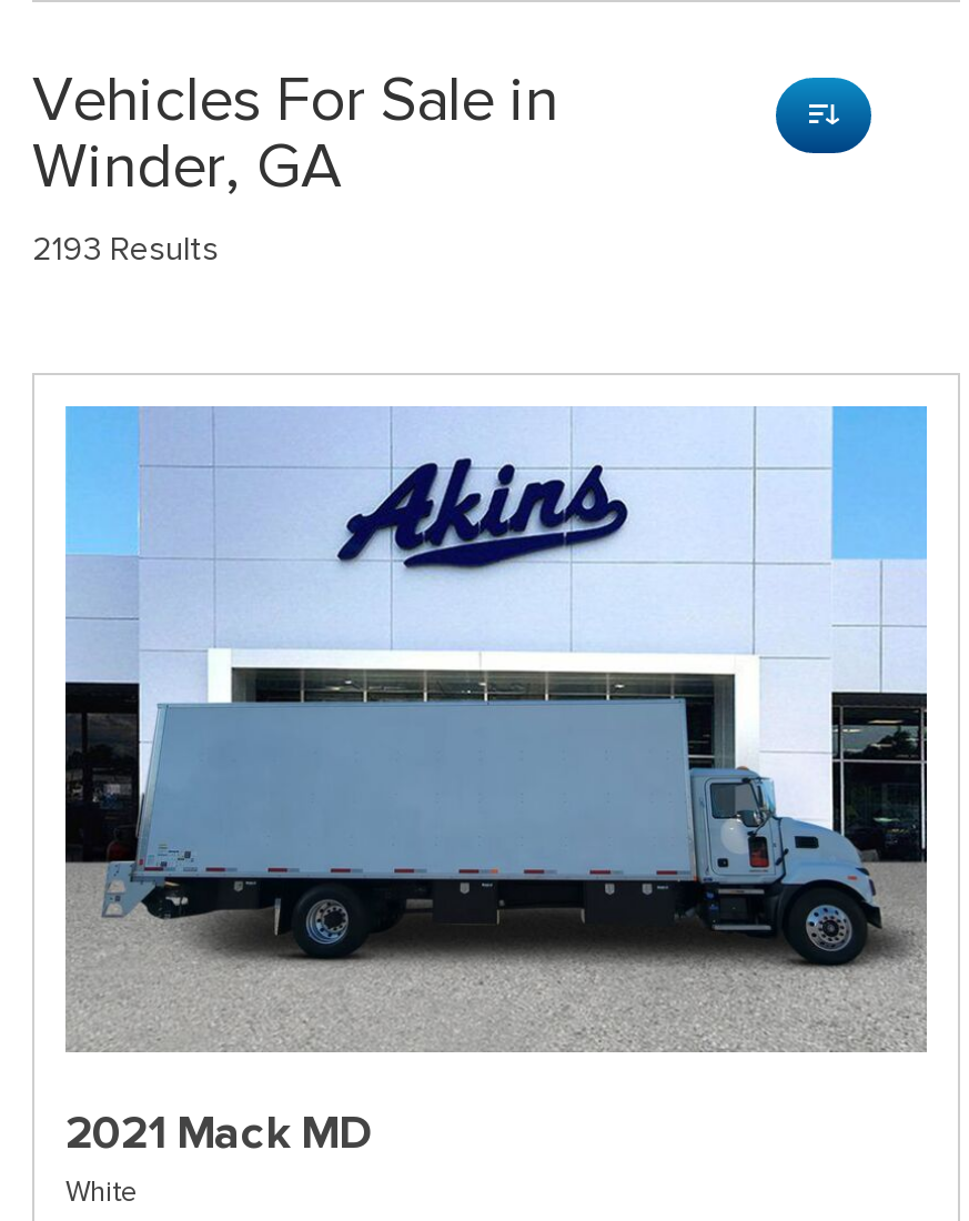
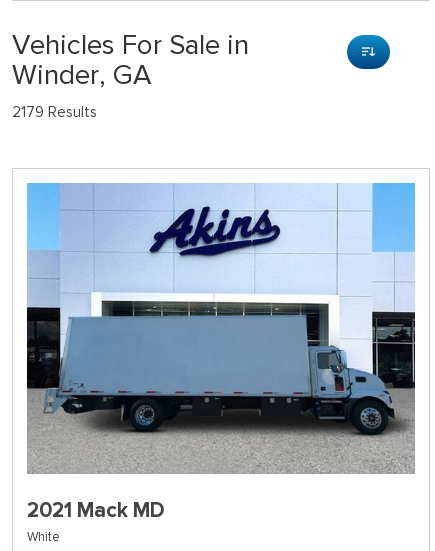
[32,229,219,269] 2193 Results -> [12,103,97,121] 2179 Results

